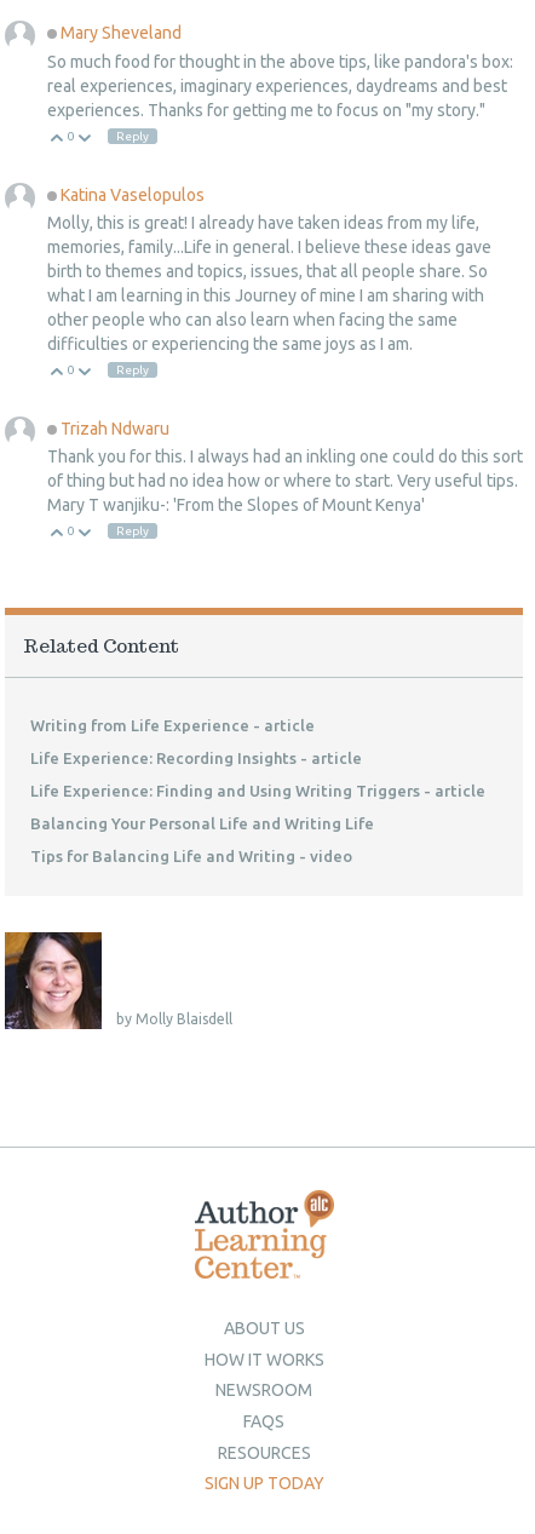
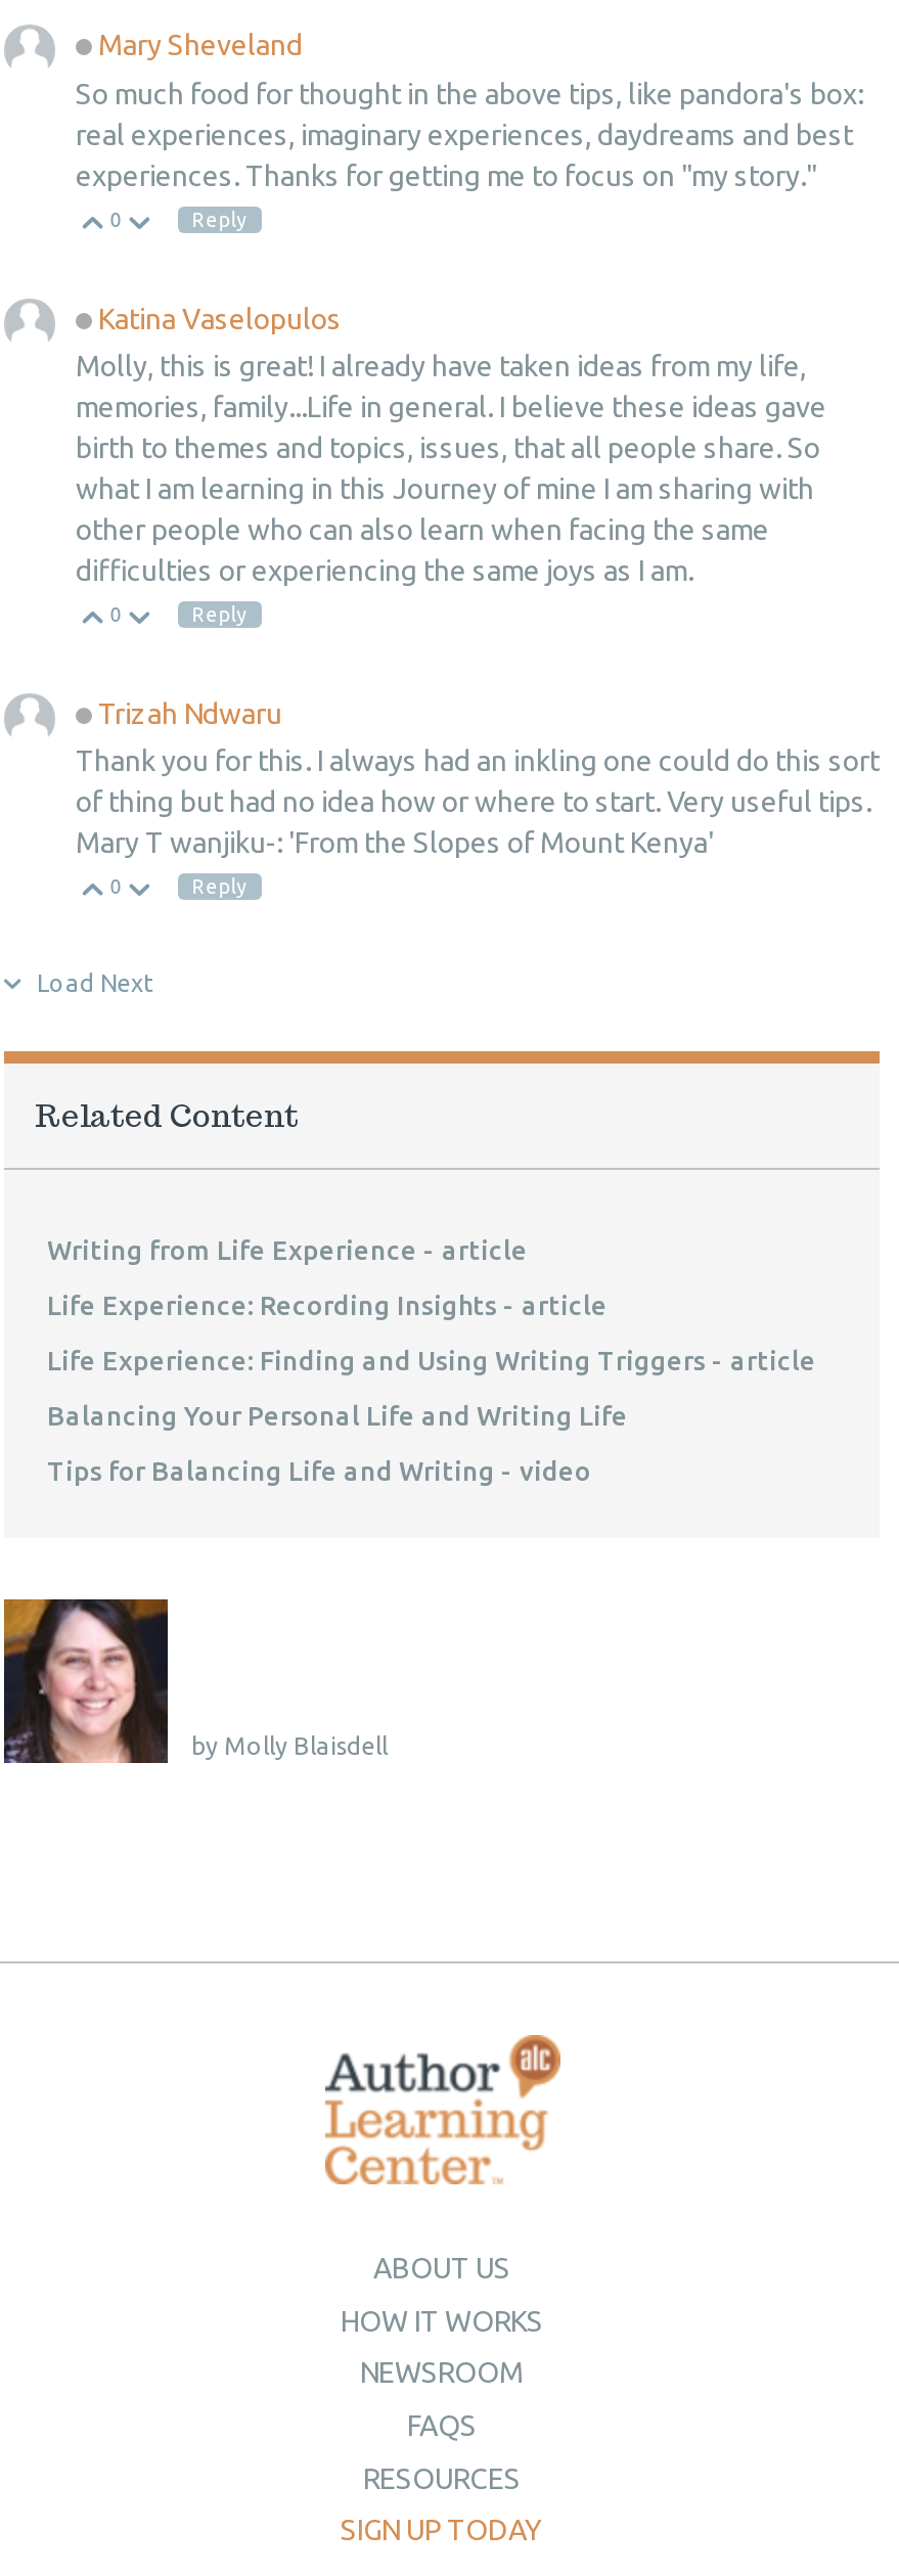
none -> [37,970,153,997] Load Next

